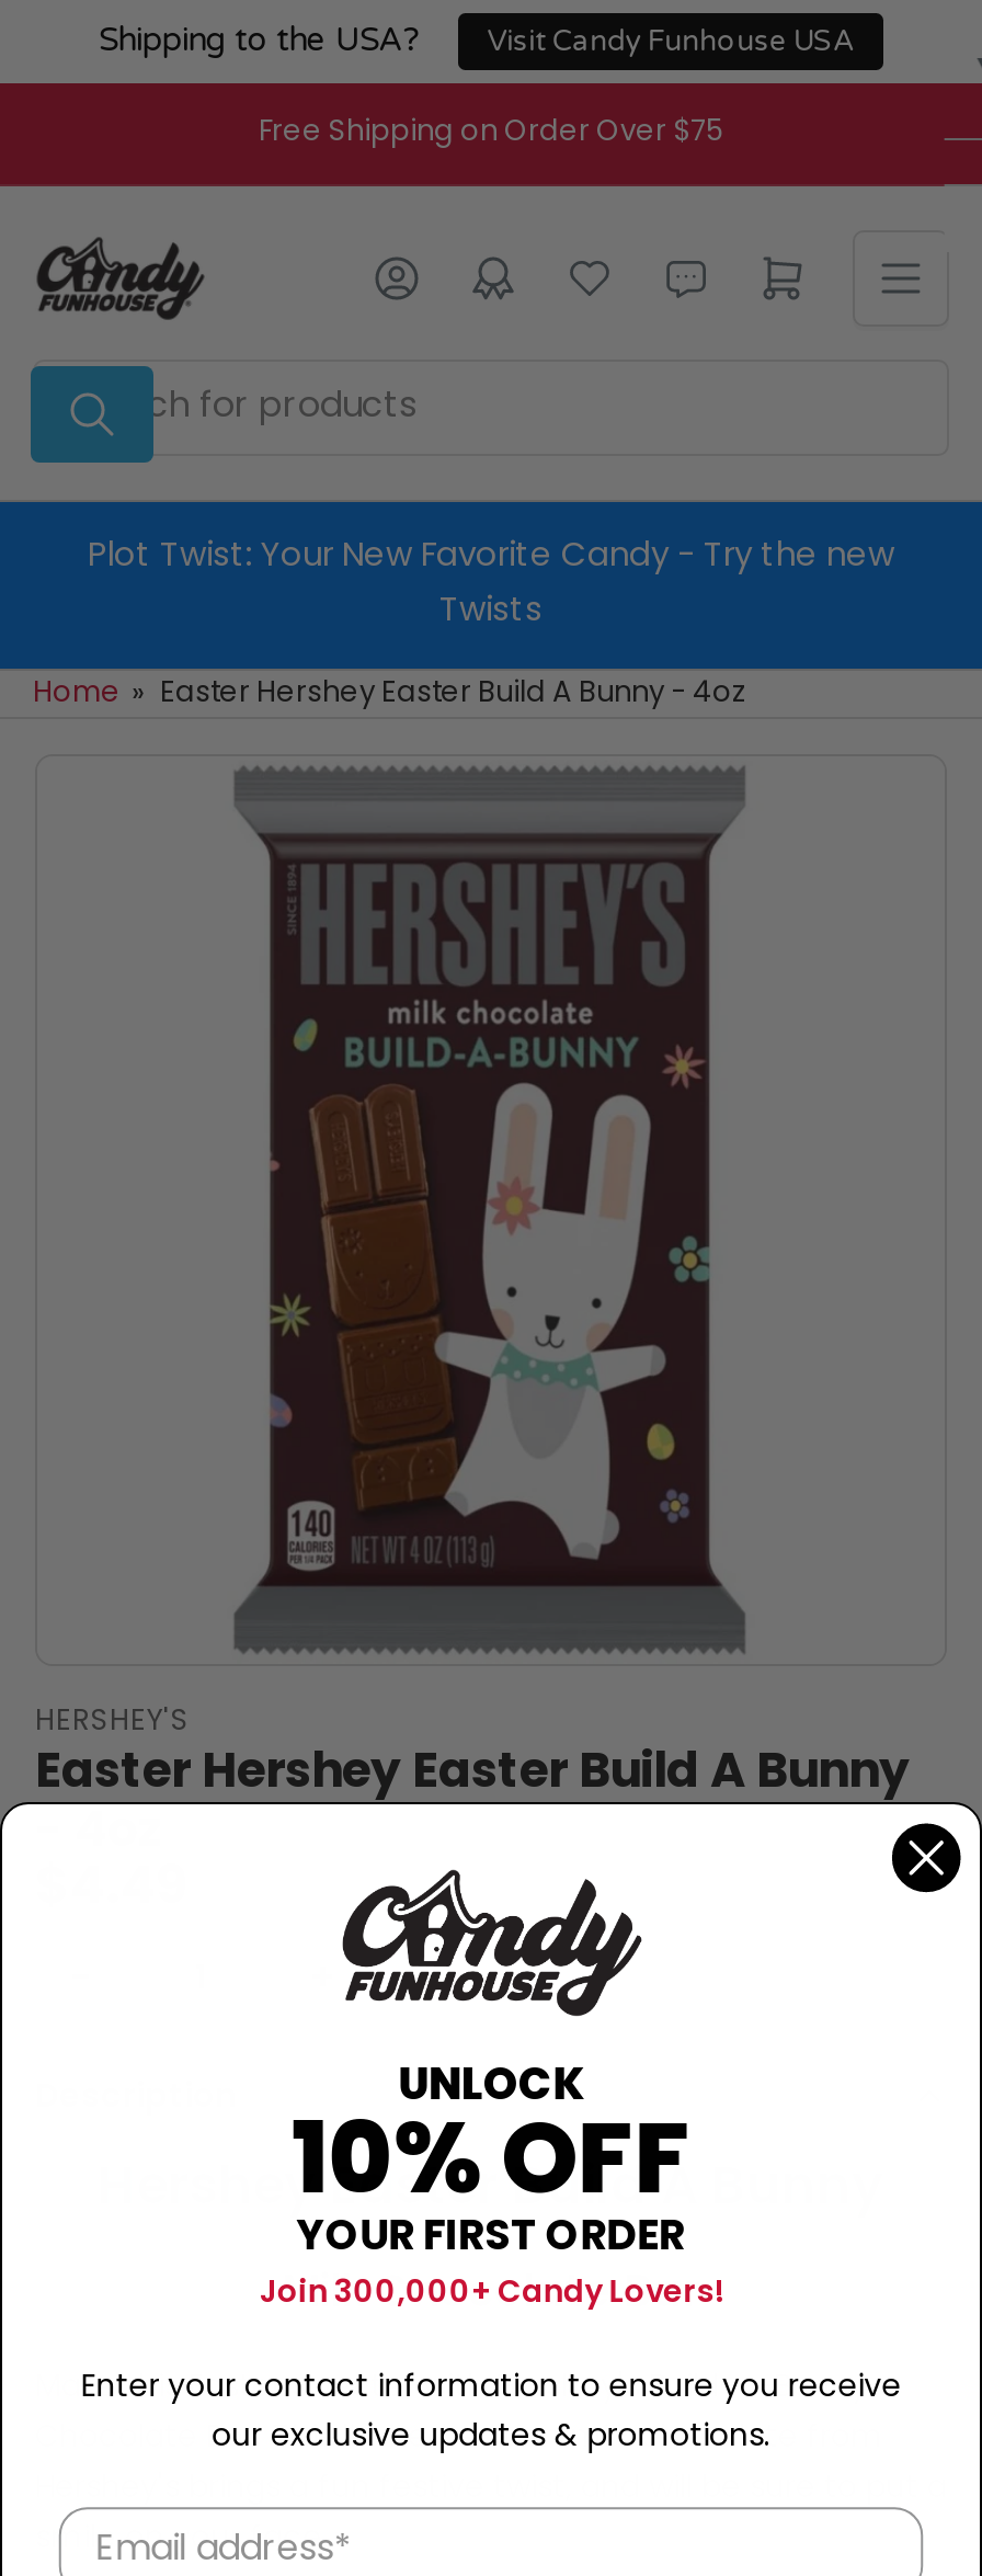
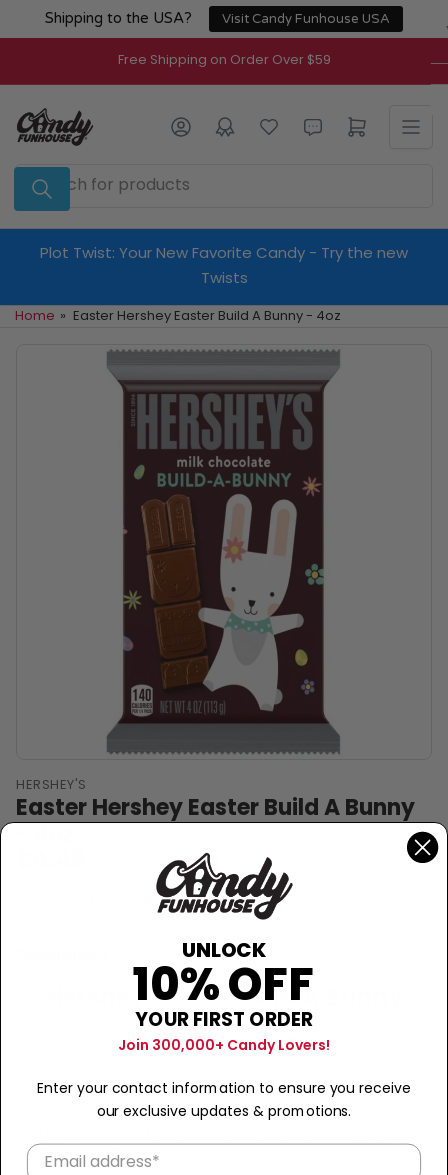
[259,110,723,156] Free Shipping on Order Over $75 -> [117,50,330,71] Free Shipping on Order Over $59

